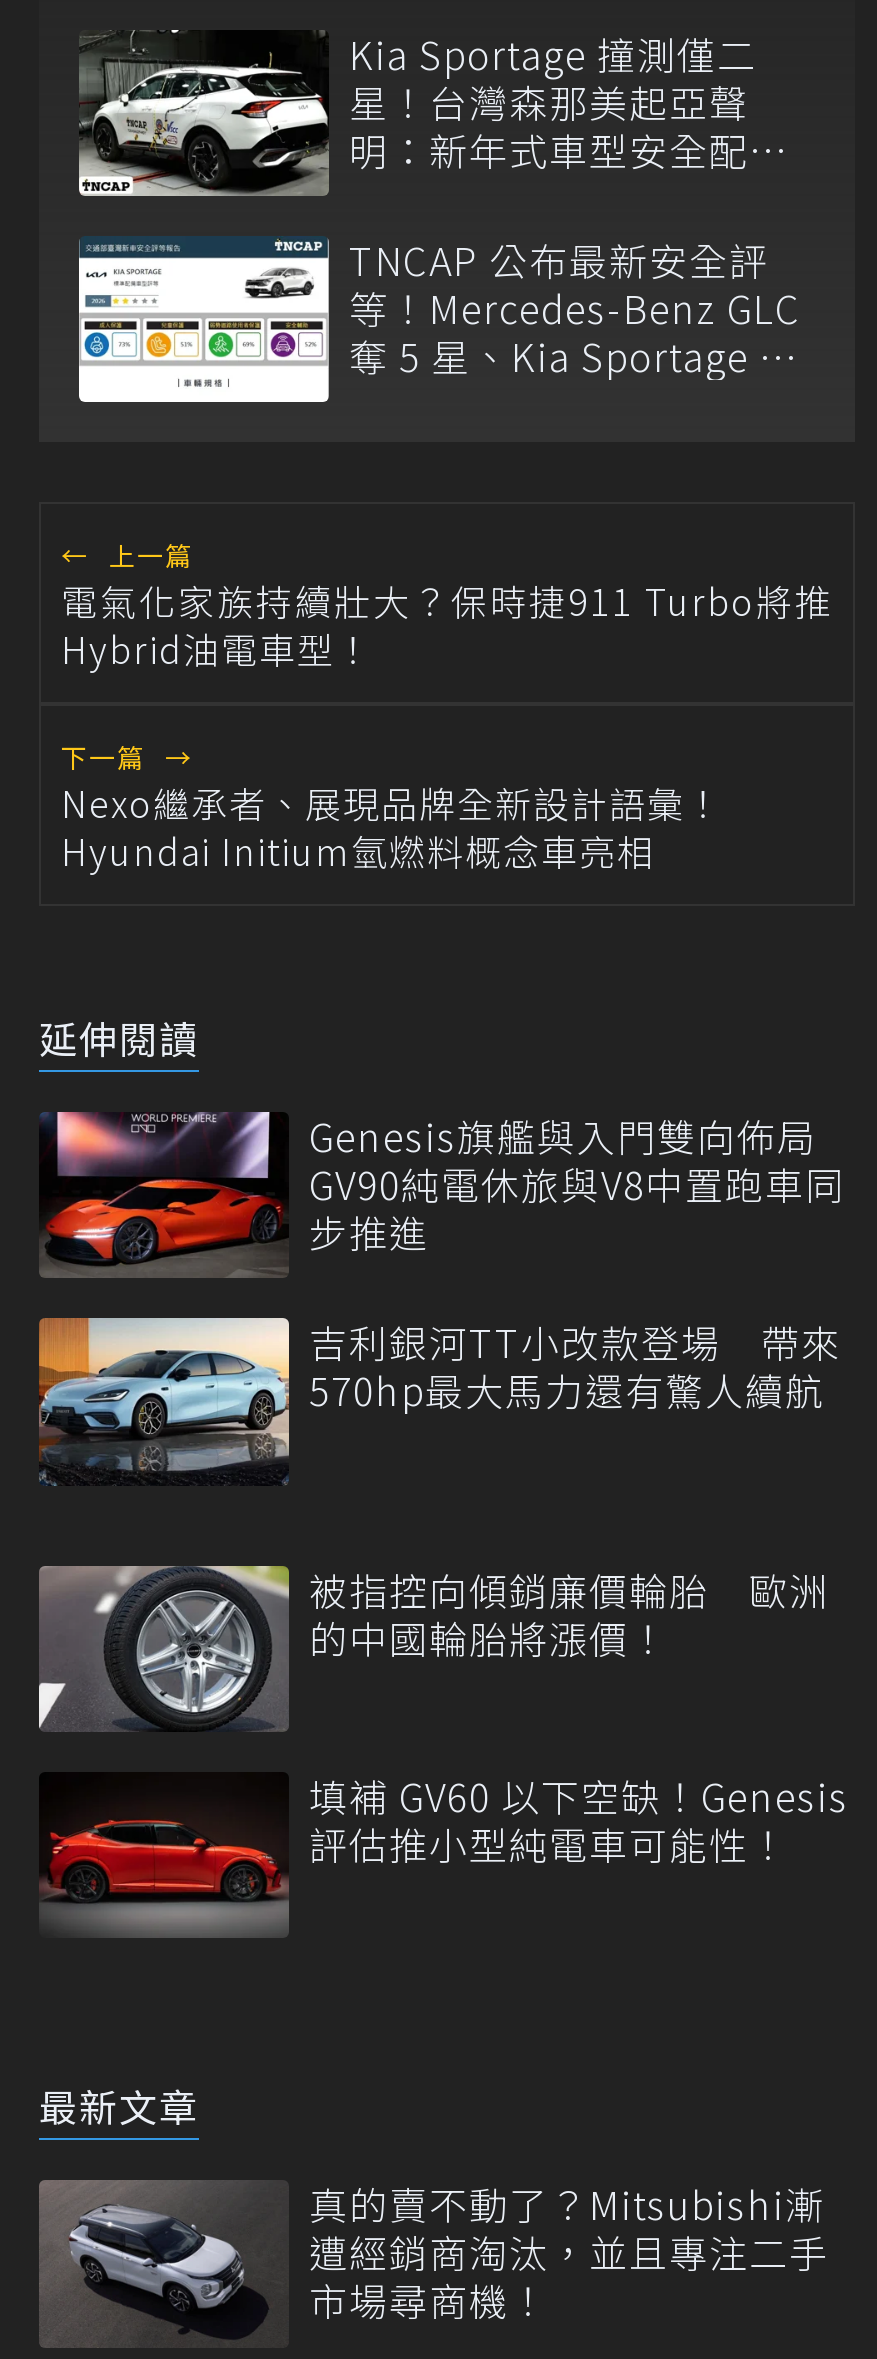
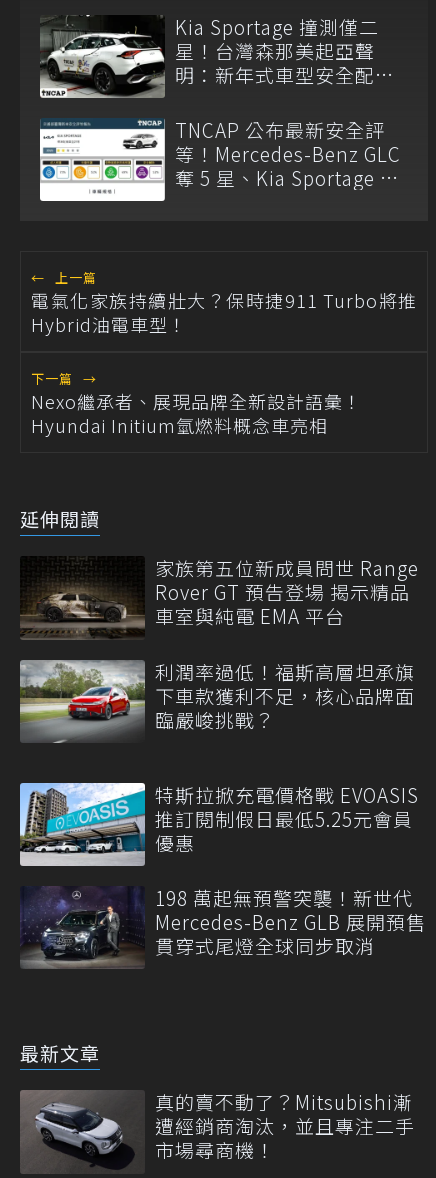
[39,1108,845,1278] [image] | Genesis旗艦與入門雙向佈局 | GV90純電休旅與V8中置跑車同 | 步推進 -> [21,554,419,638] [image] | 家族第五位新成員問世 Range | Rover GT 預告登場 揭示精品 | 車室與純電 EMA 平台
[37,1315,841,1486] [image] | 吉利銀河TT小改款登場 帶來 | 570hp最大馬力還有驚人續航 -> [19,657,415,744] [image] | 利潤率過低！福斯高層坦承旗 | 下車款獲利不足，核心品牌面 | 臨嚴峻挑戰？
[37,1561,829,1732] [image] | 被指控向傾銷廉價輪胎 歐洲 | 的中國輪胎將漲價！ -> [19,781,419,867] [image] | 特斯拉掀充電價格戰 EVOASIS | 推訂閱制假日最低5.25元會員 | 優惠
[39,1768,849,1934] [image] | 填補 GV60 以下空缺！Genesis | 評估推小型純電車可能性！ -> [20,884,426,968] [image] | 198 萬起無預警突襲！新世代 | Mercedes-Benz GLB 展開預售 | 貫穿式尾燈全球同步取消

